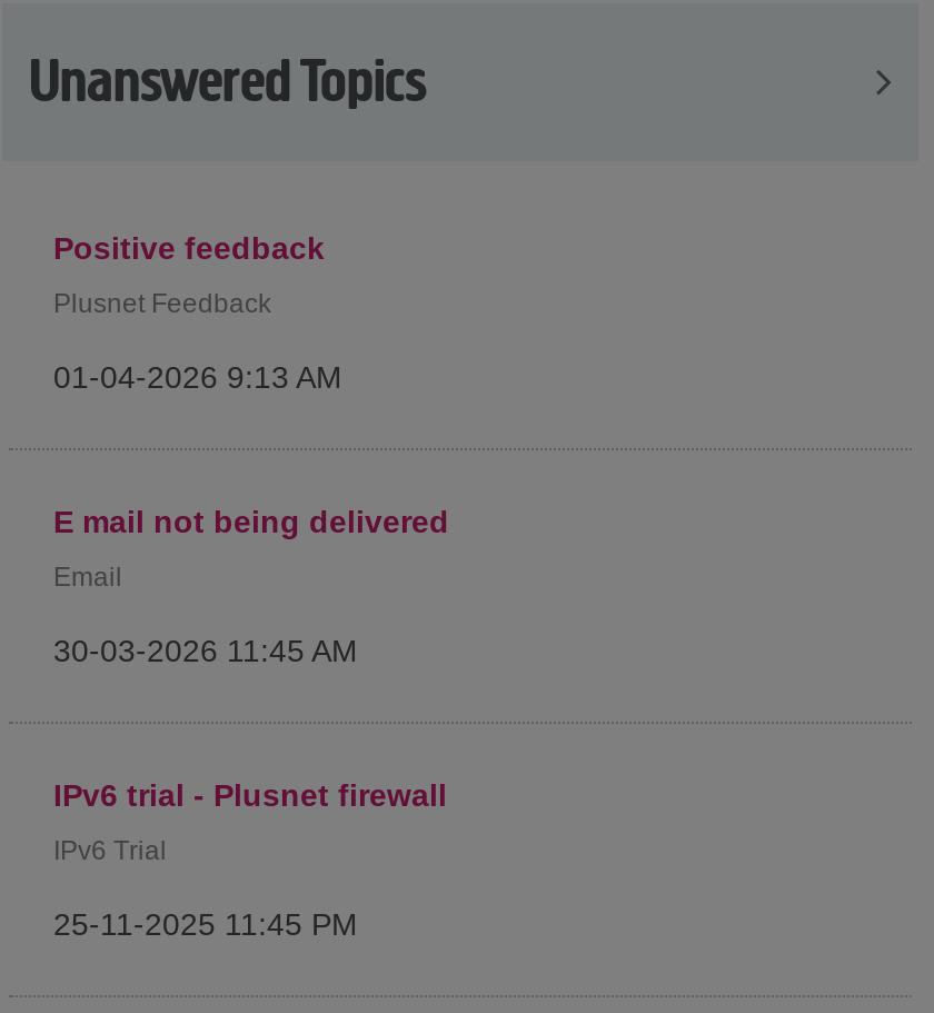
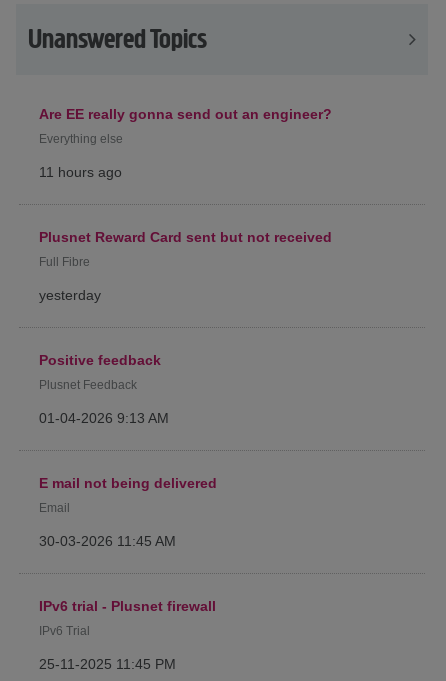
none -> [39,106,332,180] Are EE really gonna send out an engineer? | Everything else | 11 hours ago
none -> [39,229,332,303] Plusnet Reward Card sent but not received | Full Fibre | yesterday

